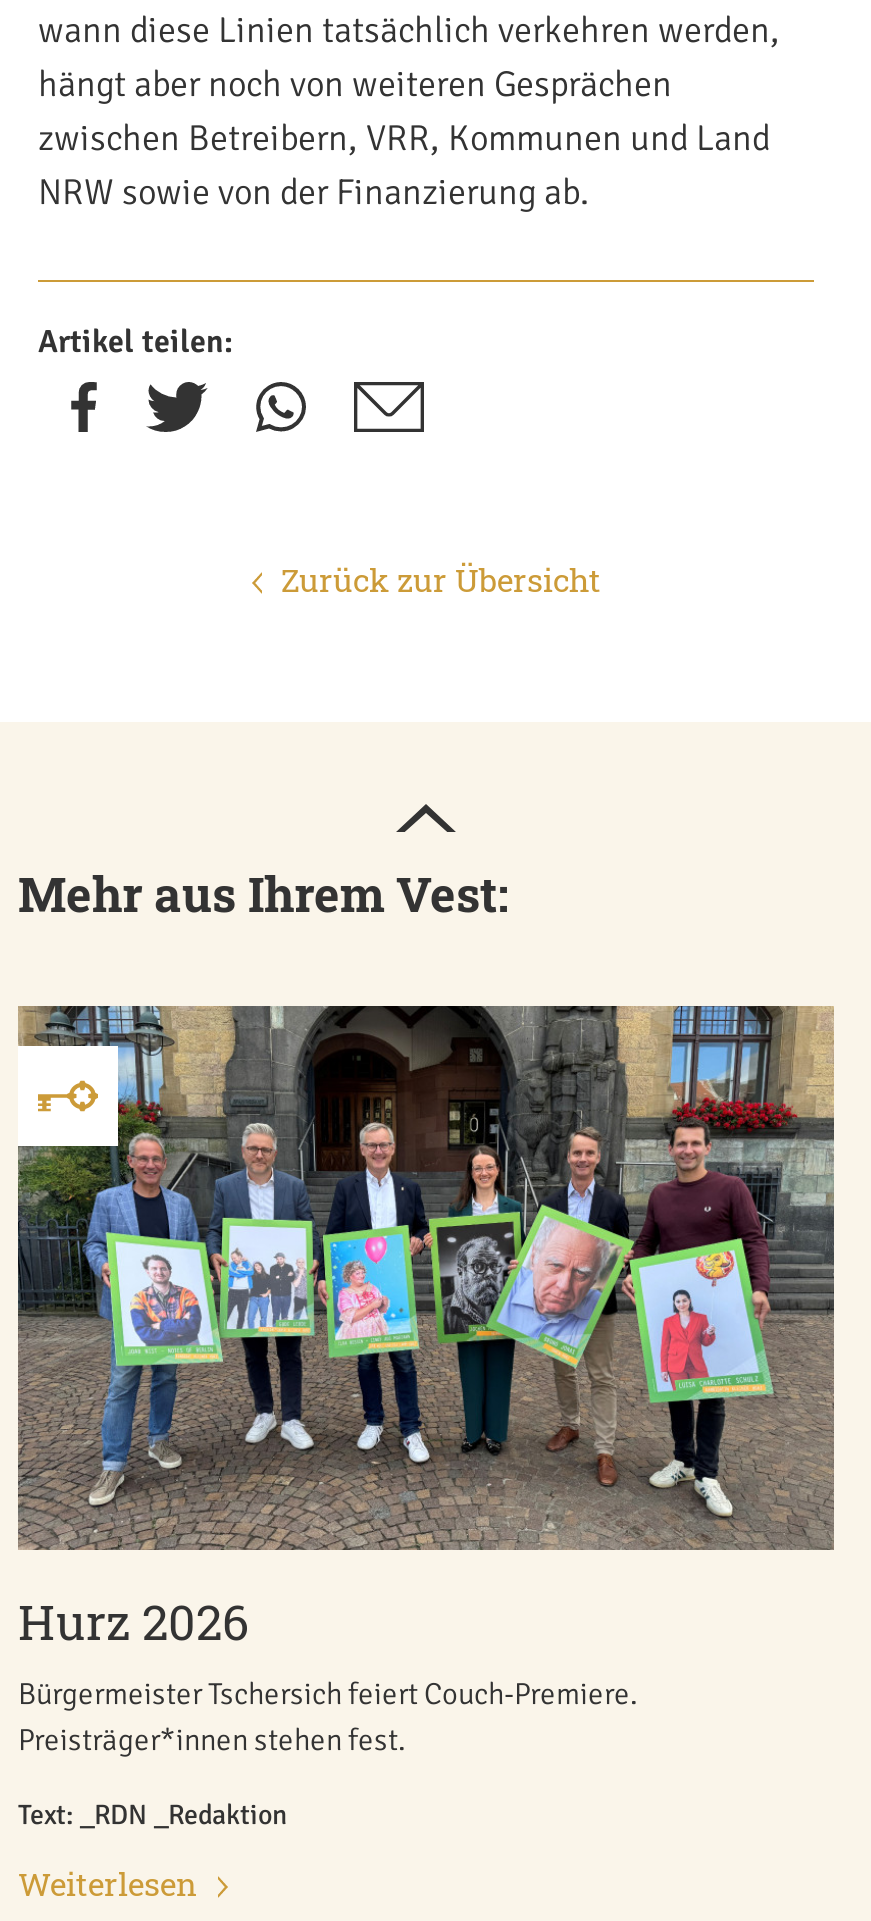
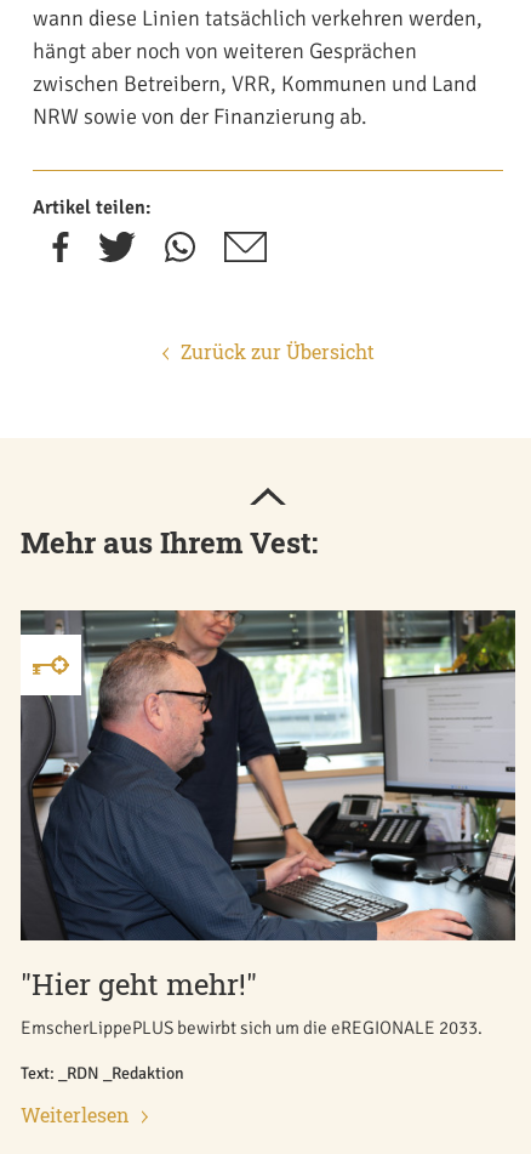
[18,1004,834,1757] [image] | Hurz 2026 | Bürgermeister Tschersich feiert Couch-Premiere. | Preisträger*innen stehen fest. -> [21,609,515,1038] [image] | "Hier geht mehr!" | EmscherLippePLUS bewirbt sich um die eREGIONALE 2033.

